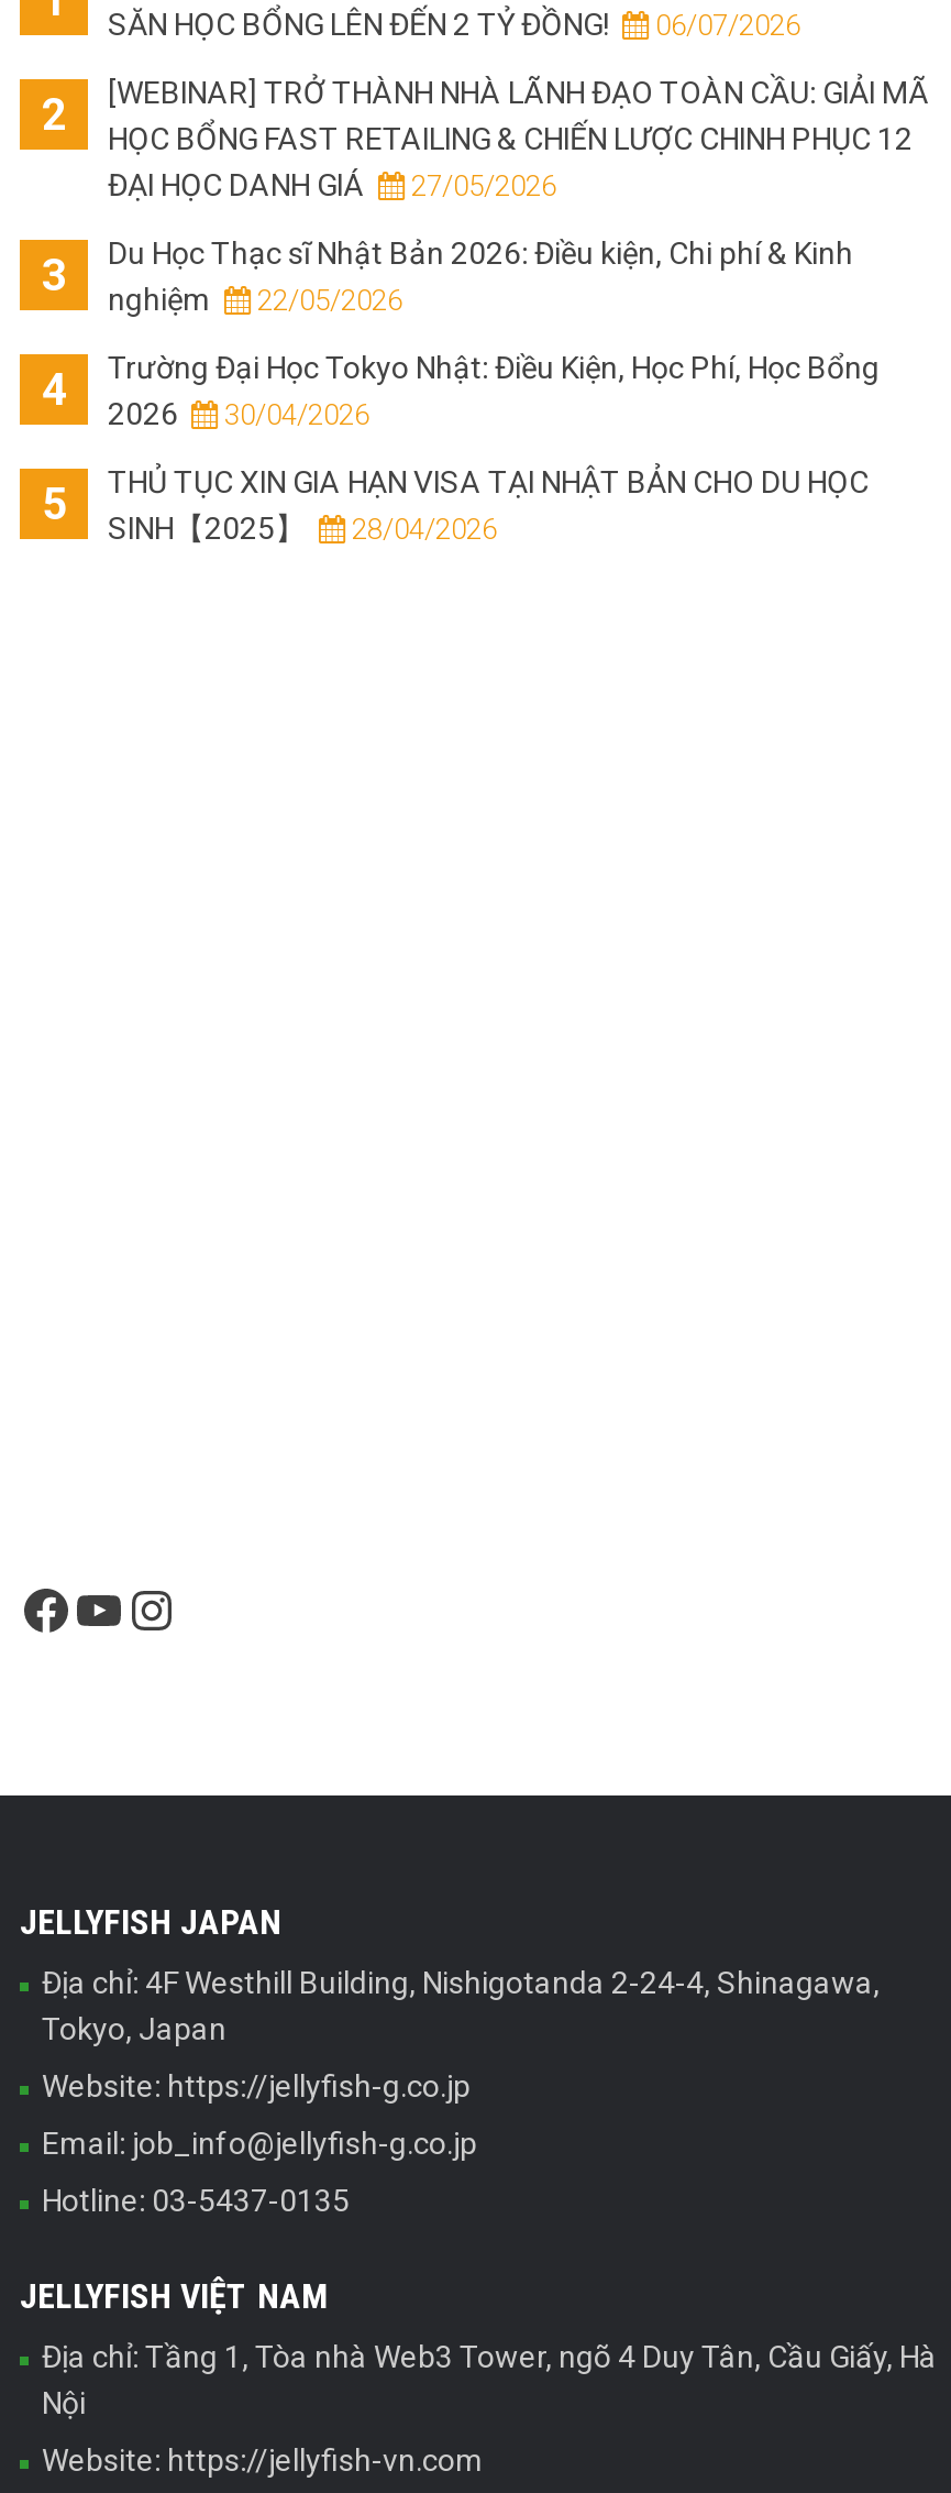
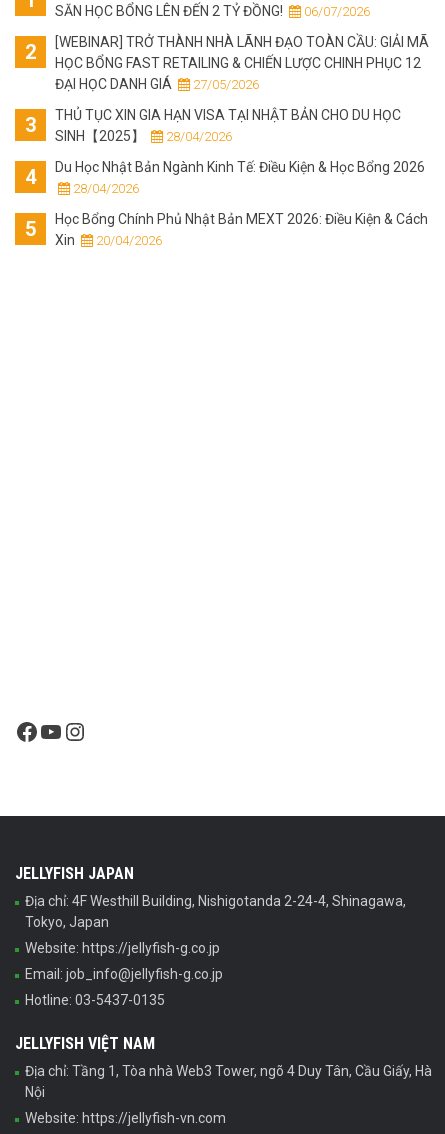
[108,236,880,432] Du Học Thạc sĩ Nhật Bản 2026: Điều kiện, Chi phí & Kinh | nghiệm | 22/05/2026 | Trường Đại Học Tokyo Nhật: Điều Kiện, Học Phí, Học Bổng | 2026 | 30/04/2026 -> none
moved [108,465,869,547] -> [55,107,401,144]: THỦ TỤC XIN GIA HẠN VISA TẠI NHẬT BẢN CHO DU HỌC | SINH【2025】 | 28/04/2026
none -> [55,159,428,248] Du Học Nhật Bản Ngành Kinh Tế: Điều Kiện & Học Bổng 2026 | 28/04/2026 | Học Bổng Chính Phủ Nhật Bản MEXT 2026: Điều Kiện & Cách | Xin | 20/04/2026

